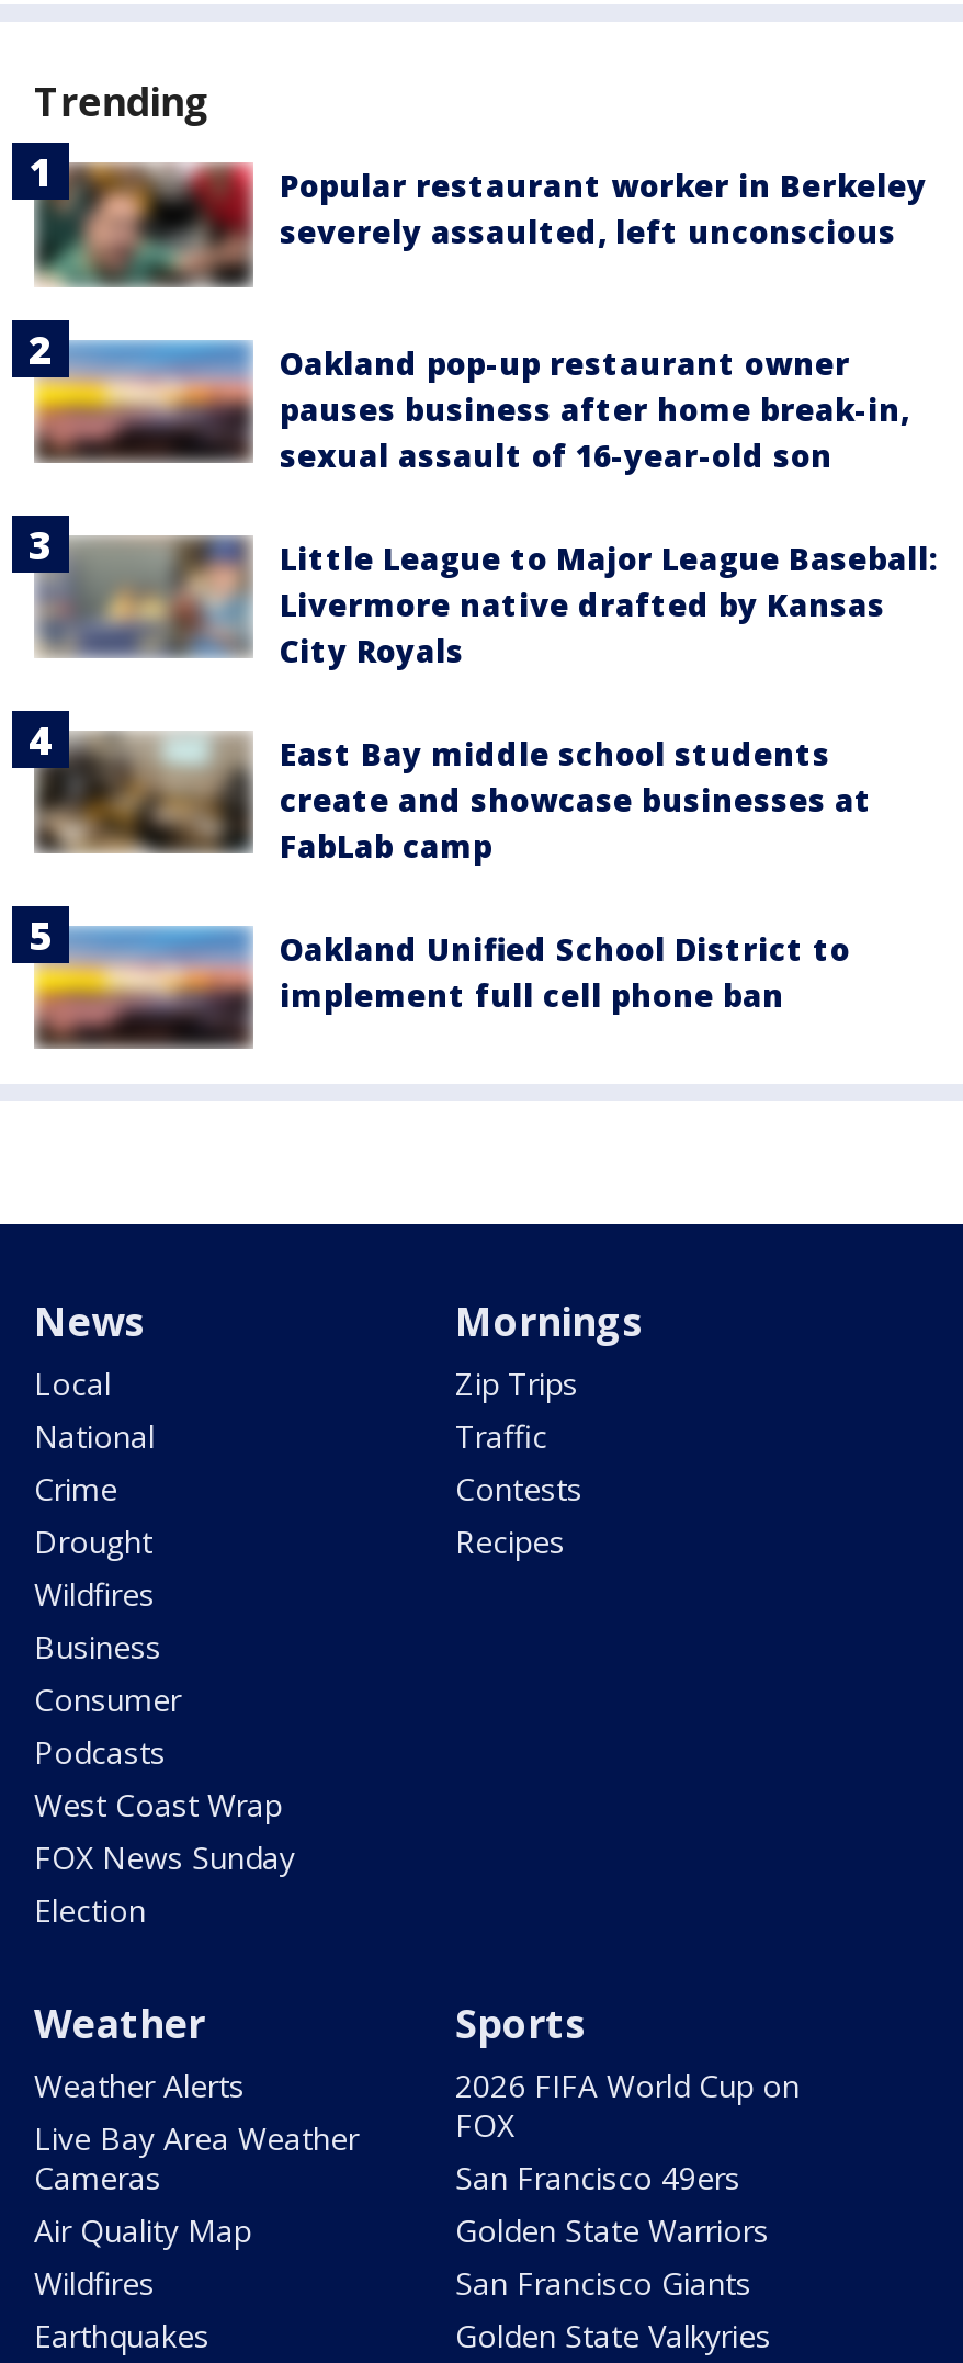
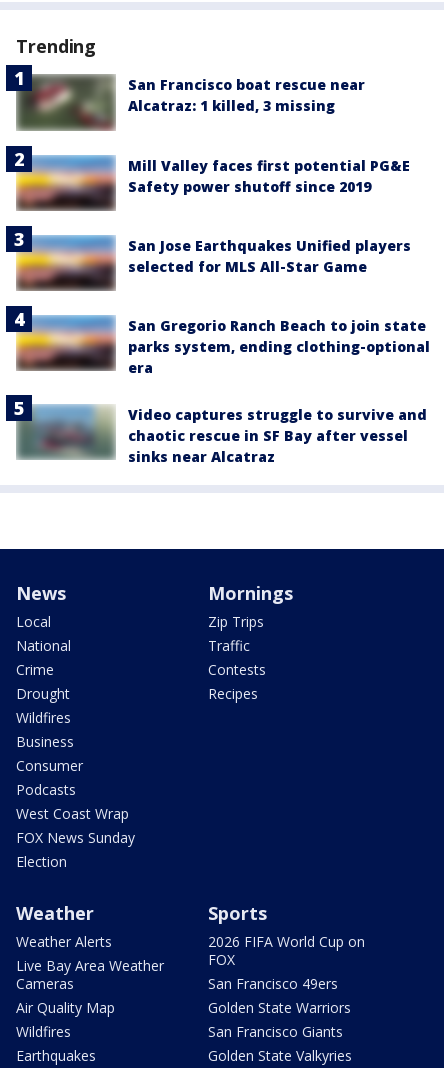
[38,162,927,283] [image] | Popular restaurant worker in Berkeley | severely assaulted, left unconscious -> [18,74,365,131] [image] | San Francisco boat rescue near | Alcatraz: 1 killed, 3 missing
[280,341,909,475] Oakland pop-up restaurant owner | pauses business after home break-in, | sexual assault of 16-year-old son -> [128,155,410,195] Mill Valley faces first potential PG&E | Safety power shutoff since 2019
[34,535,938,670] [image] | Little League to Major League Baseball: | Livermore native drafted by Kansas | City Royals -> [16,235,411,291] [image] | San Jose Earthquakes Unified players | selected for MLS All-Star Game
[10,691,872,866] [image] | East Bay middle school students | create and showcase businesses at | FabLab camp -> [5,305,430,380] [image] | San Gregorio Ranch Beach to join state | parks system, ending clothing-optional | era
[10,886,850,1051] [image] | Oakland Unified School District to | implement full cell phone ban -> [5,394,427,469] [image] | Video captures struggle to survive and | chaotic rescue in SF Bay after vessel | sinks near Alcatraz

